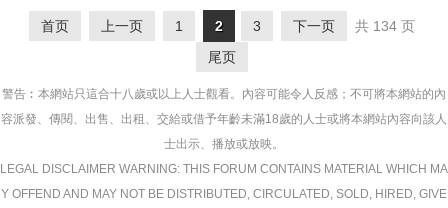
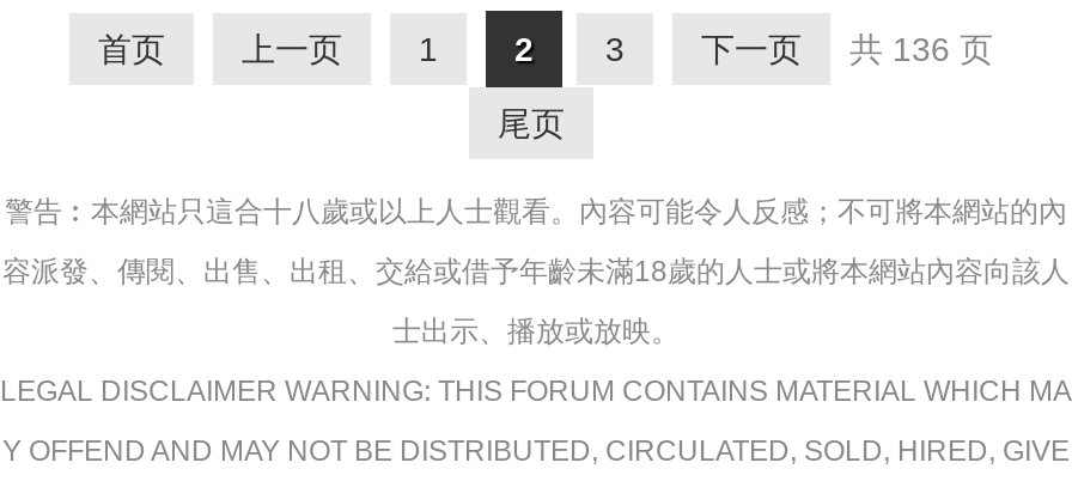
[41,18,419,34] 首页 上一页 1 2 3 下一页 共 134 页 -> [98,30,1003,68] 首页 上一页 1 2 3 下一页 共 136 页

